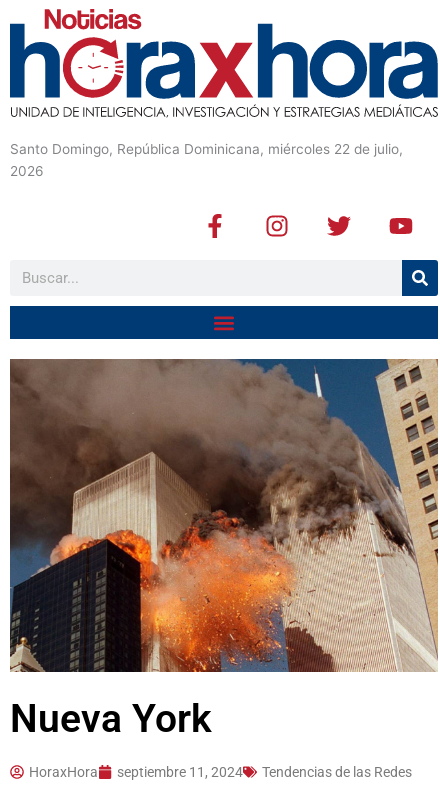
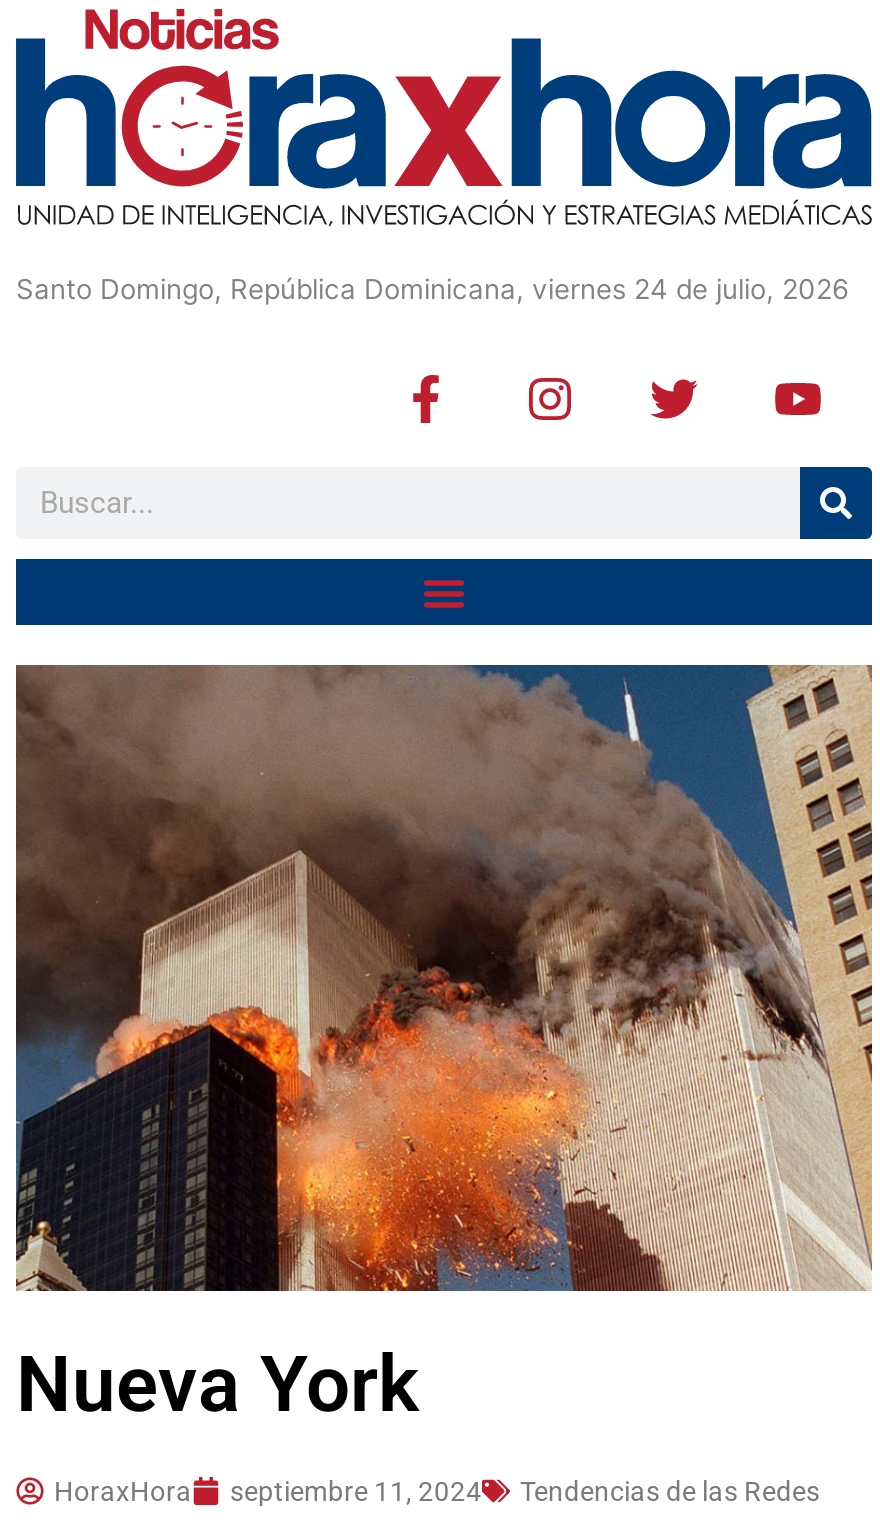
[10,141,403,179] Santo Domingo, República Dominicana, miércoles 22 de julio, | 2026 -> [16,273,850,305] Santo Domingo, República Dominicana, viernes 24 de julio, 2026

